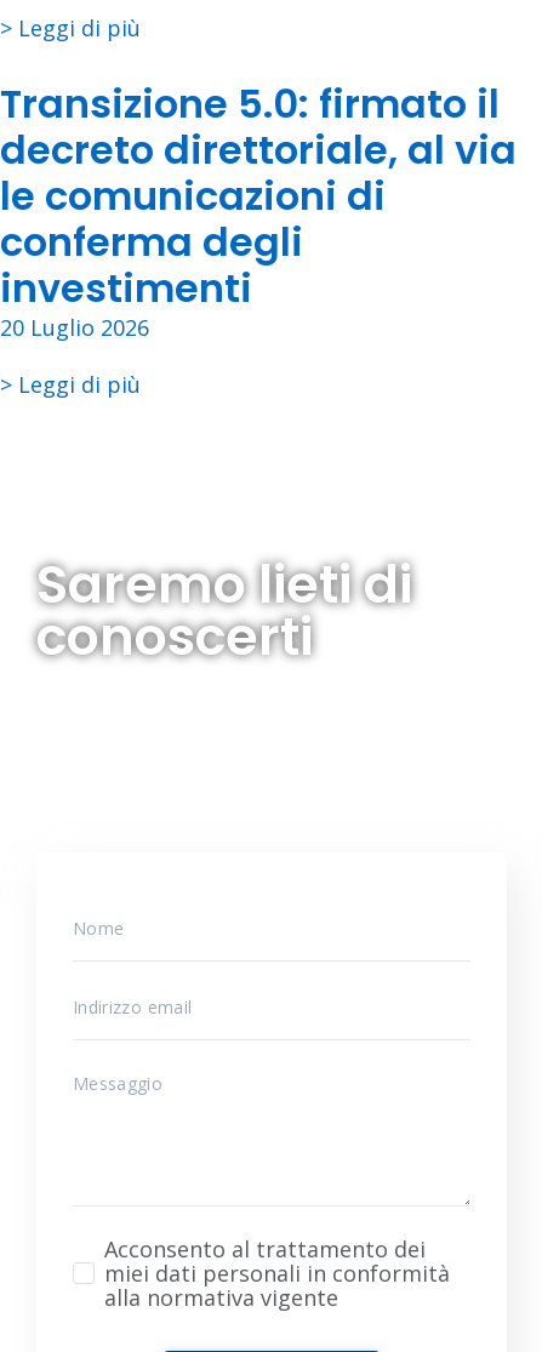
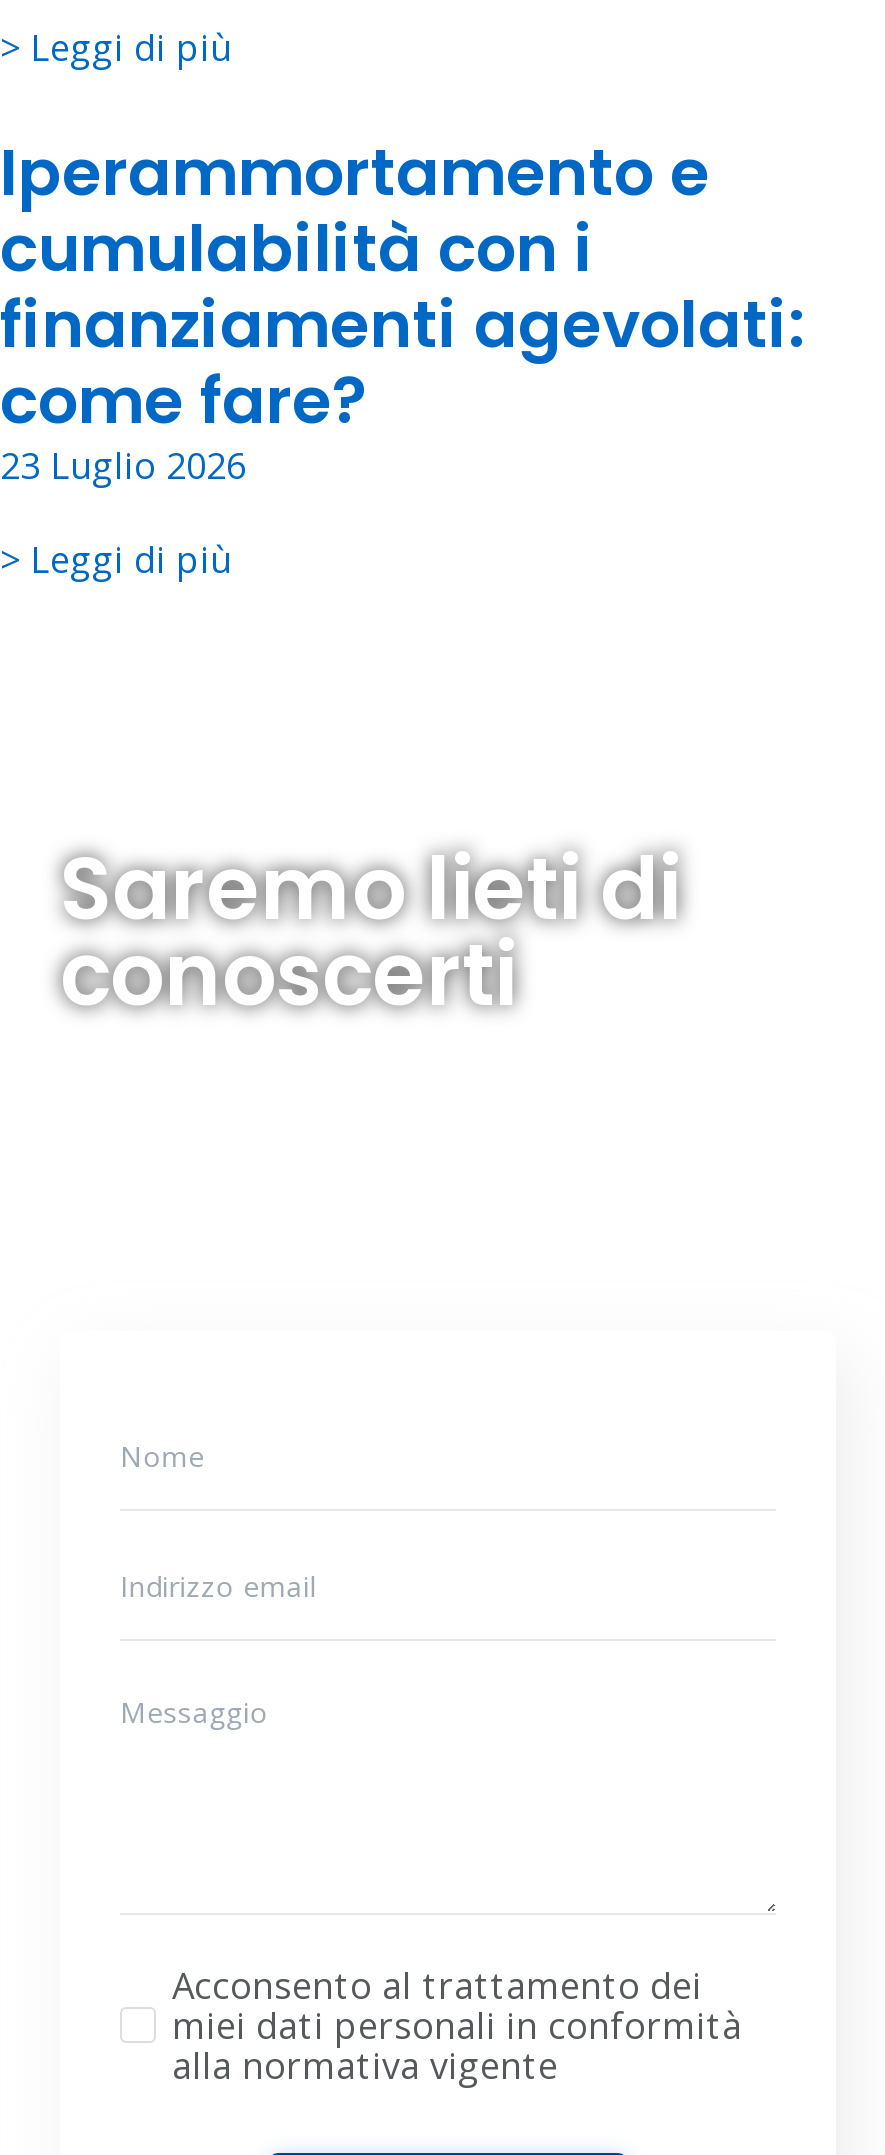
[0,76,517,342] Transizione 5.0: firmato il | decreto direttoriale, al via | le comunicazioni di | conferma degli | investimenti | 20 Luglio 2026 -> [0,127,806,489] Iperammortamento e | cumulabilità con i | finanziamenti agevolati: | come fare? | 23 Luglio 2026

